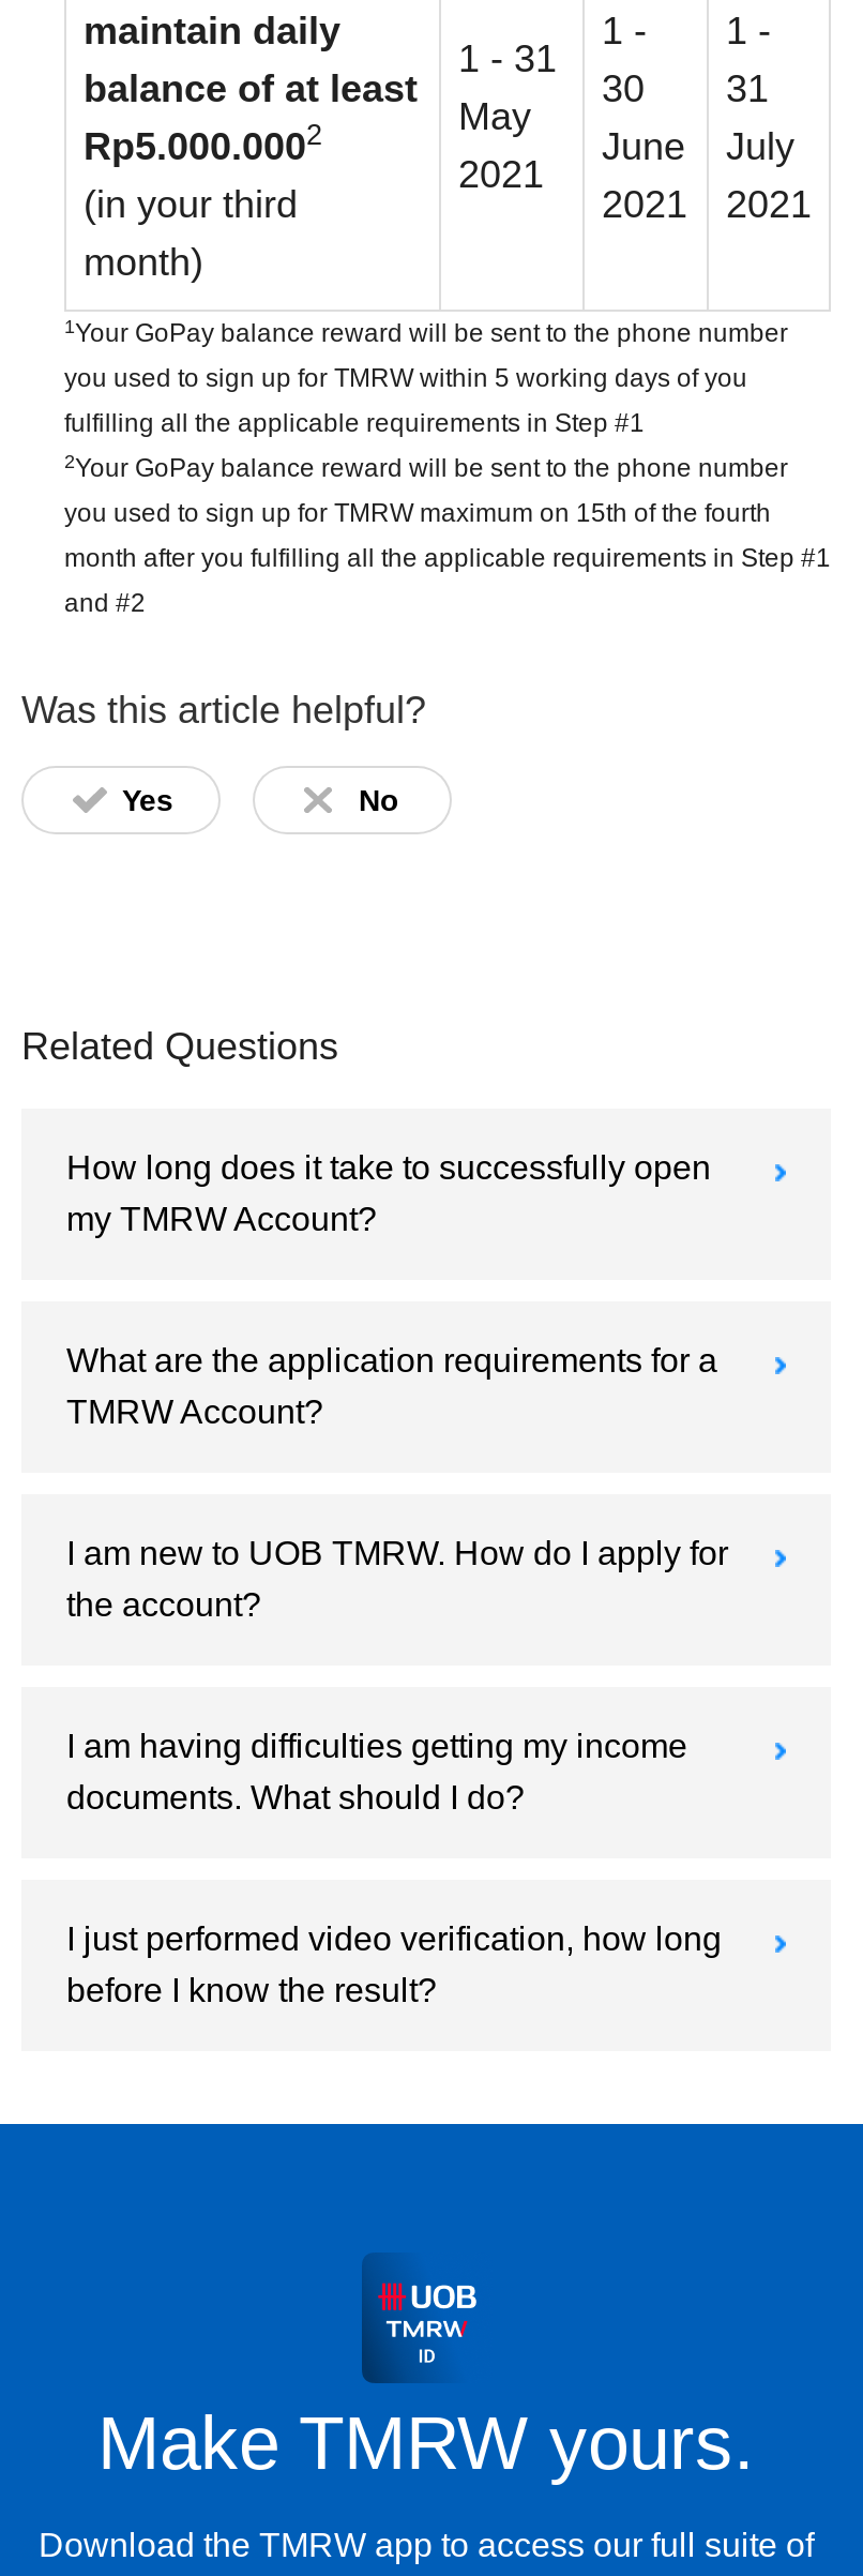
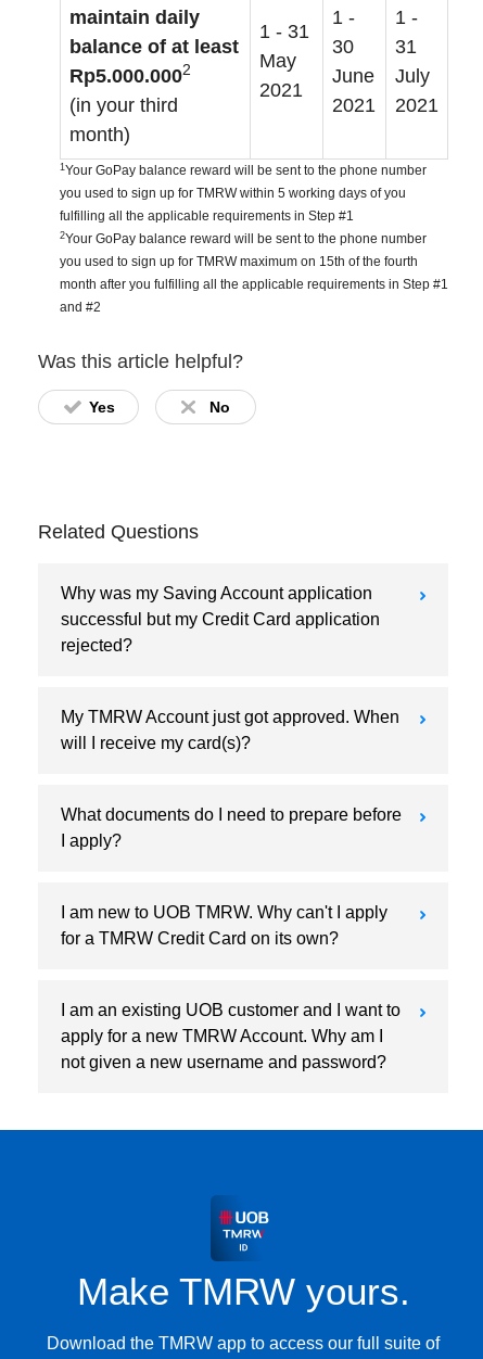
[66,1149,711,1237] How long does it take to successfully open | my TMRW Account? -> [61,584,380,655] Why was my Saving Account application | successful but my Credit Card application | rejected?
[66,1342,717,1430] What are the application requirements for a | TMRW Account? -> [61,708,399,752] My TMRW Account just got approved. When | will I receive my card(s)?
[66,1535,728,1623] I am new to UOB TMRW. How do I apply for | the account? -> [61,805,402,850] What documents do I need to prepare before | I apply?
[66,1728,687,1816] I am having difficulties getting my income | documents. What should I do? -> [61,903,387,948] I am new to UOB TMRW. Why can't I apply | for a TMRW Credit Card on its own?
[66,1920,722,2008] I just performed video verification, how long | before I know the result? -> [61,1001,401,1071] I am an existing UOB customer and I want to | apply for a new TMRW Account. Why am I | not given a new username and password?

